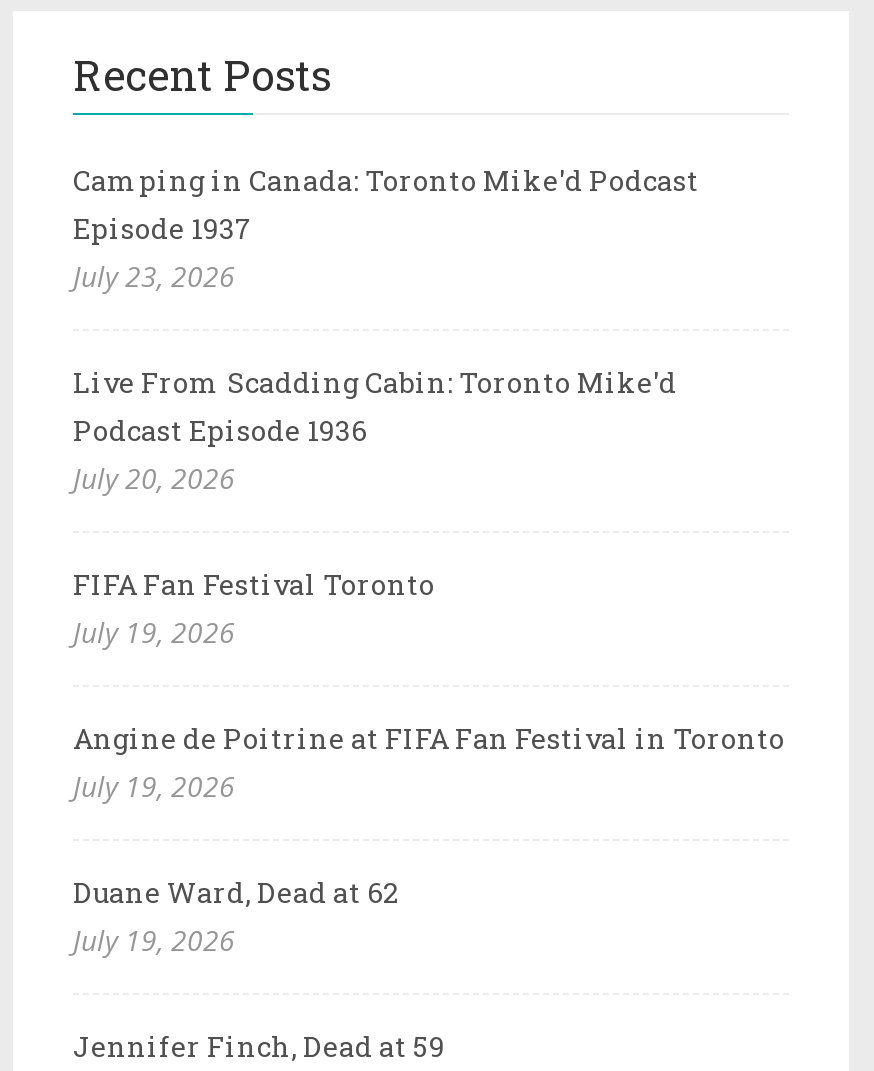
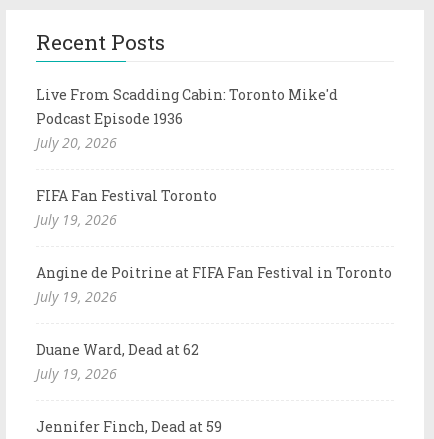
[73,160,699,294] Camping in Canada: Toronto Mike'd Podcast | Episode 1937 | July 23, 2026 -> none

